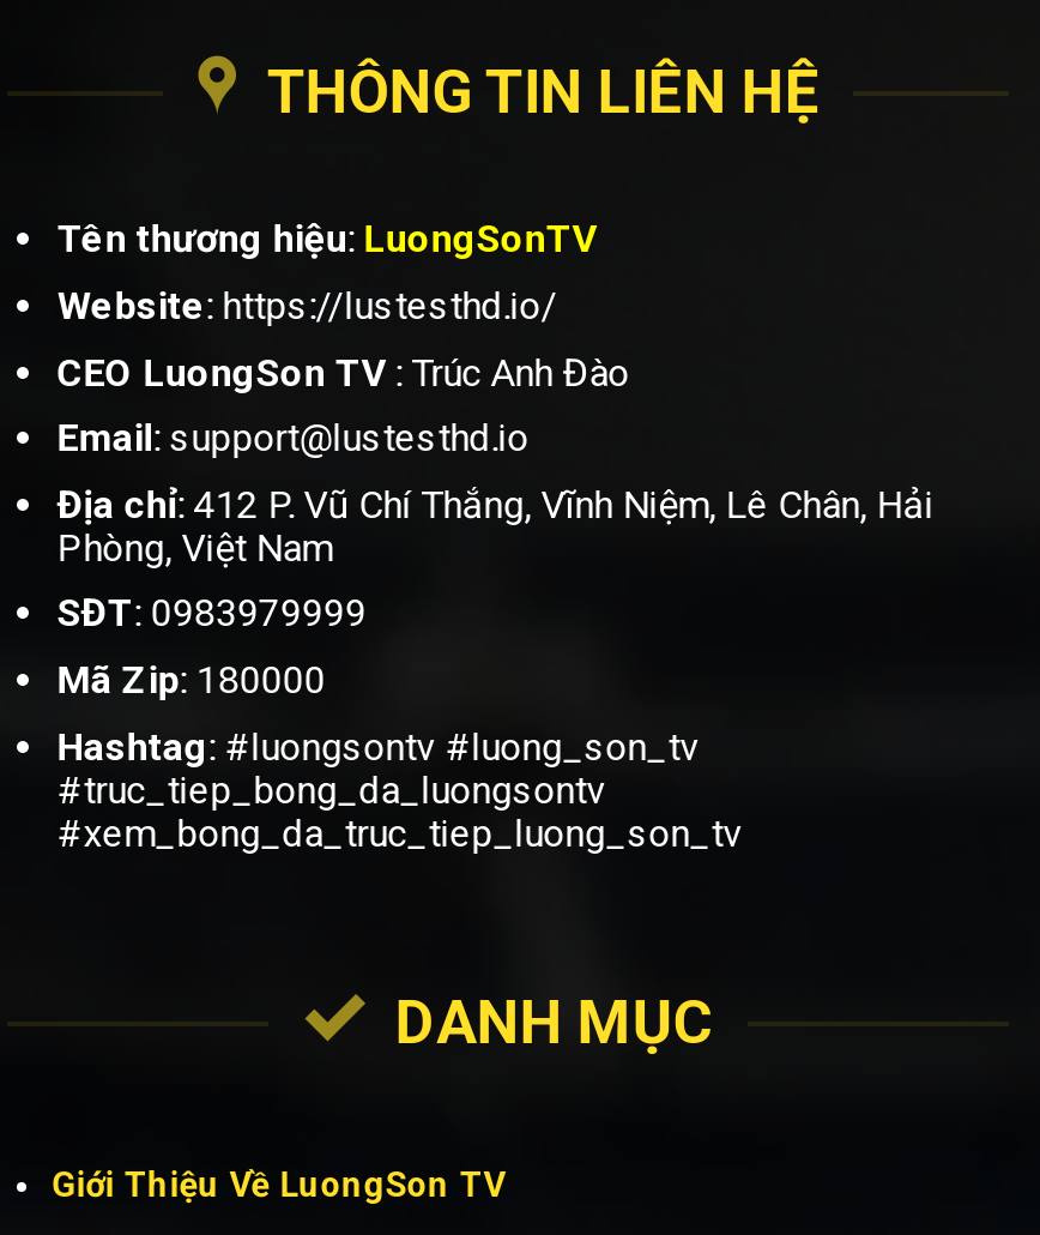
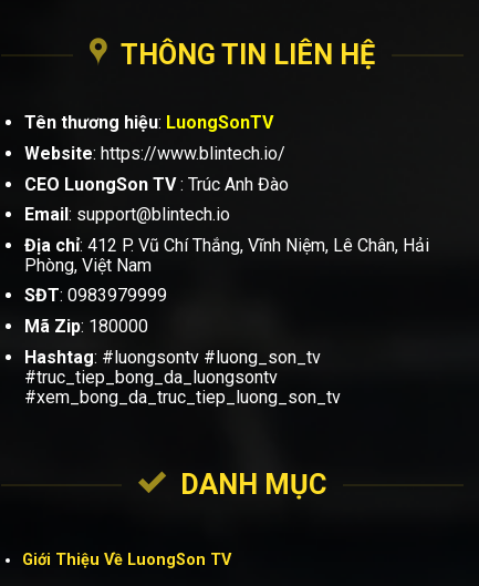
[57,283,558,329] Website: https://lustesthd.io/ -> [24,143,285,164] Website: https://www.blintech.io/
[57,415,529,461] Email: support@lustesthd.io -> [24,204,230,225] Email: support@blintech.io

